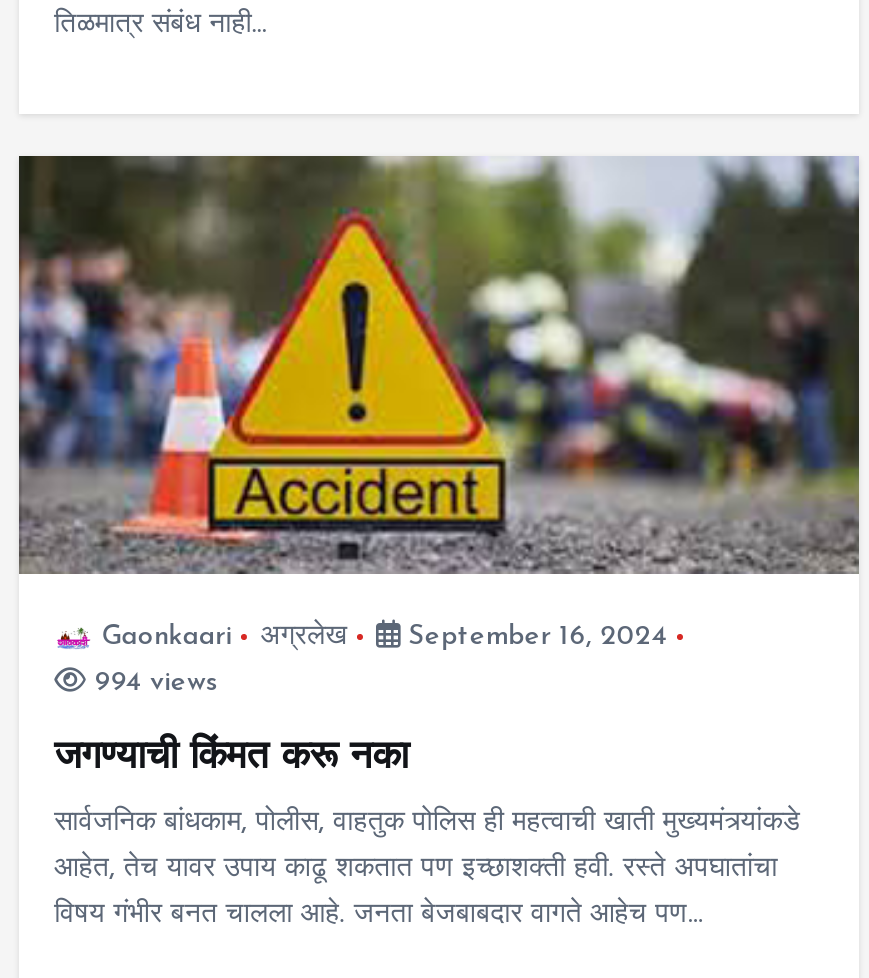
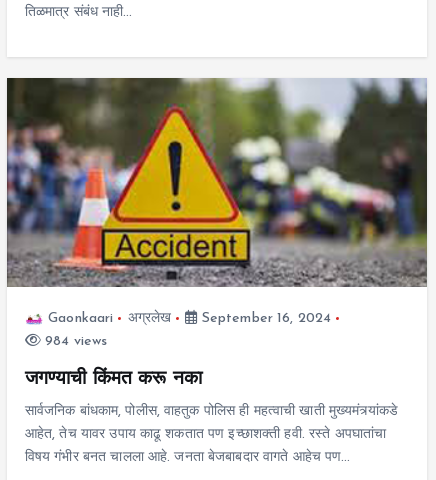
[87,668,217,698] 994 views -> [41,334,107,349] 984 views

